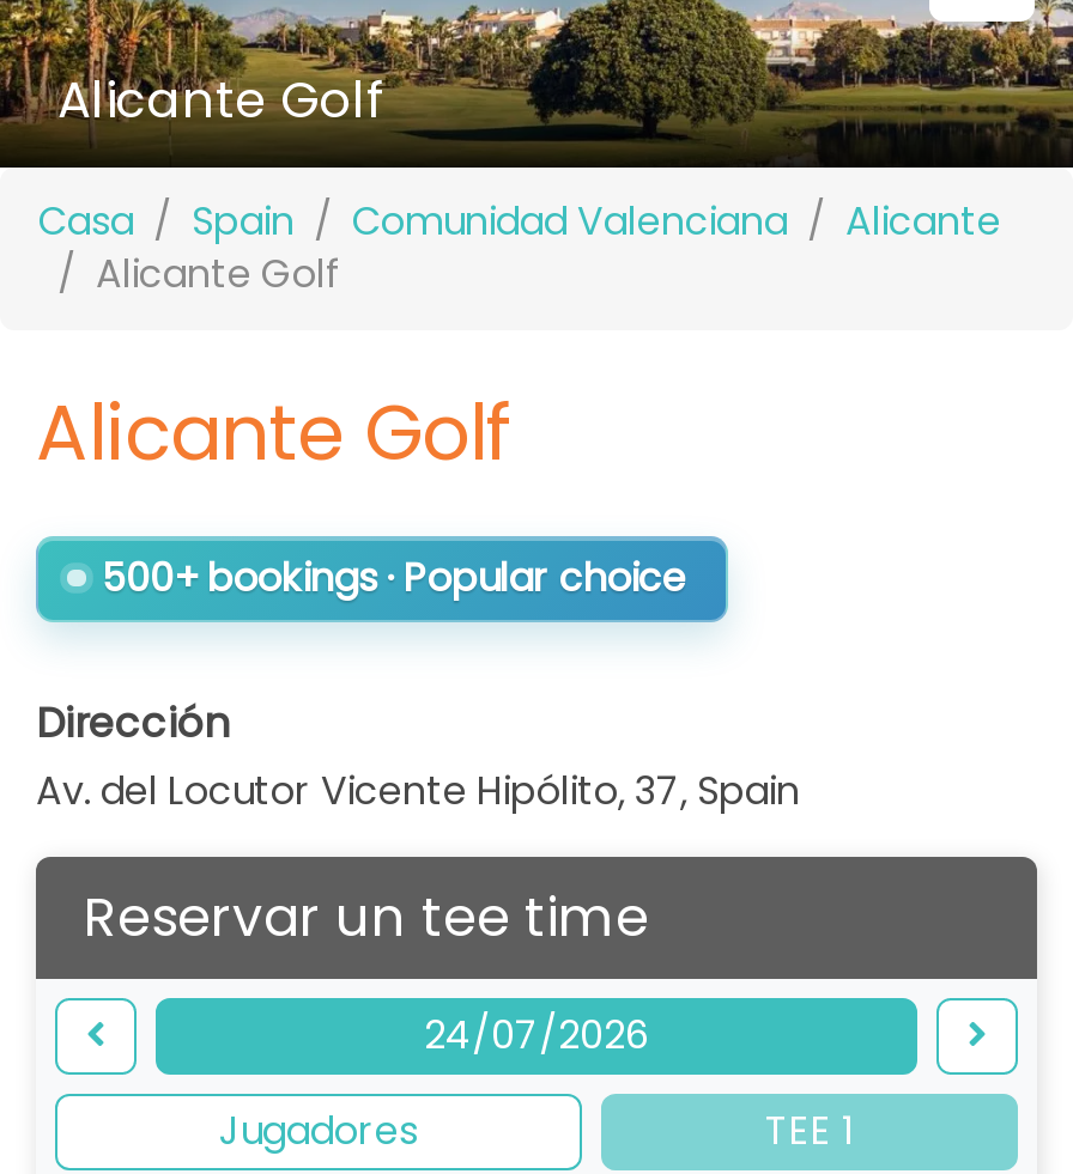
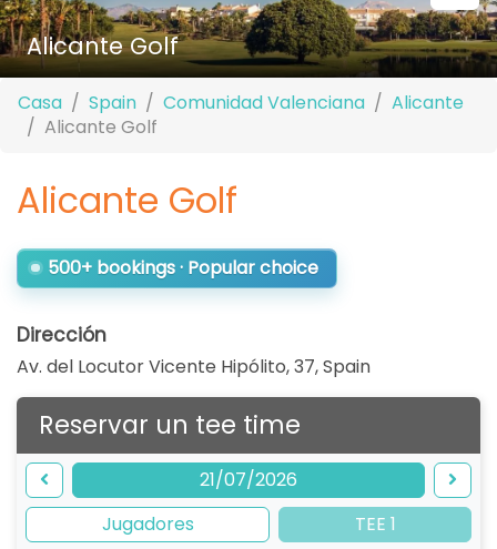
[424,1007,649,1062] 24/07/2026 -> [200,467,297,492] 21/07/2026

